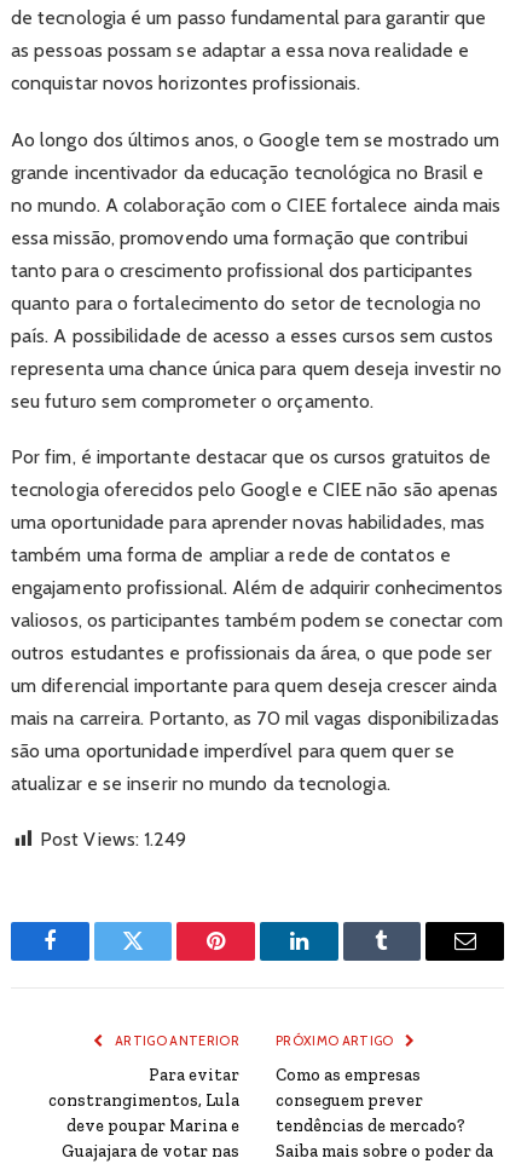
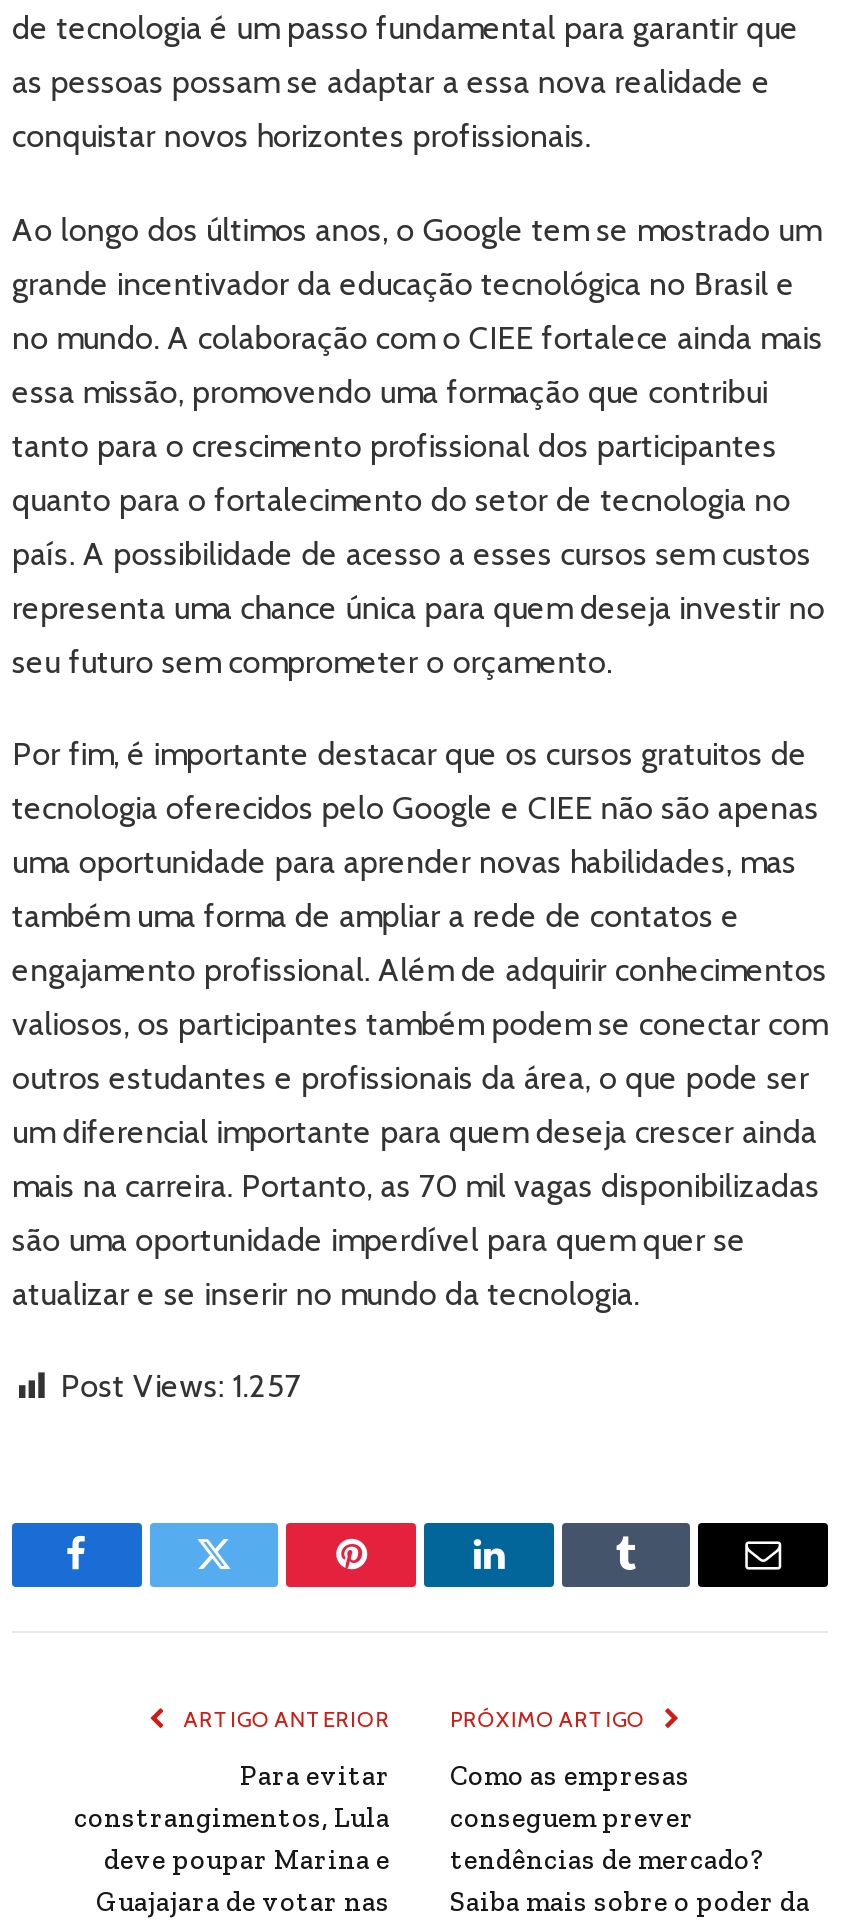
[40,828,187,850] Post Views: 1.249 -> [60,1367,301,1405] Post Views: 1.257

